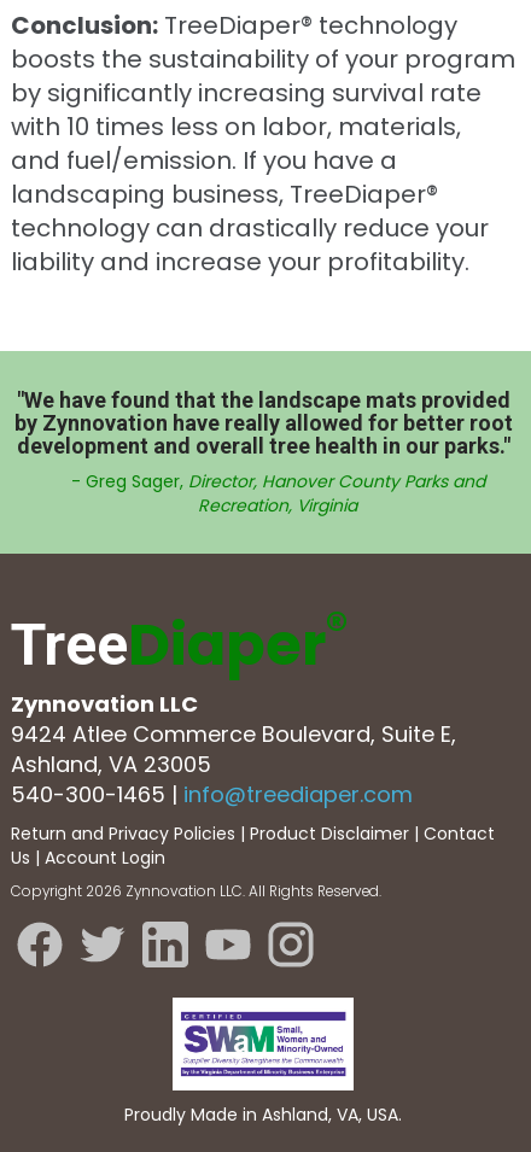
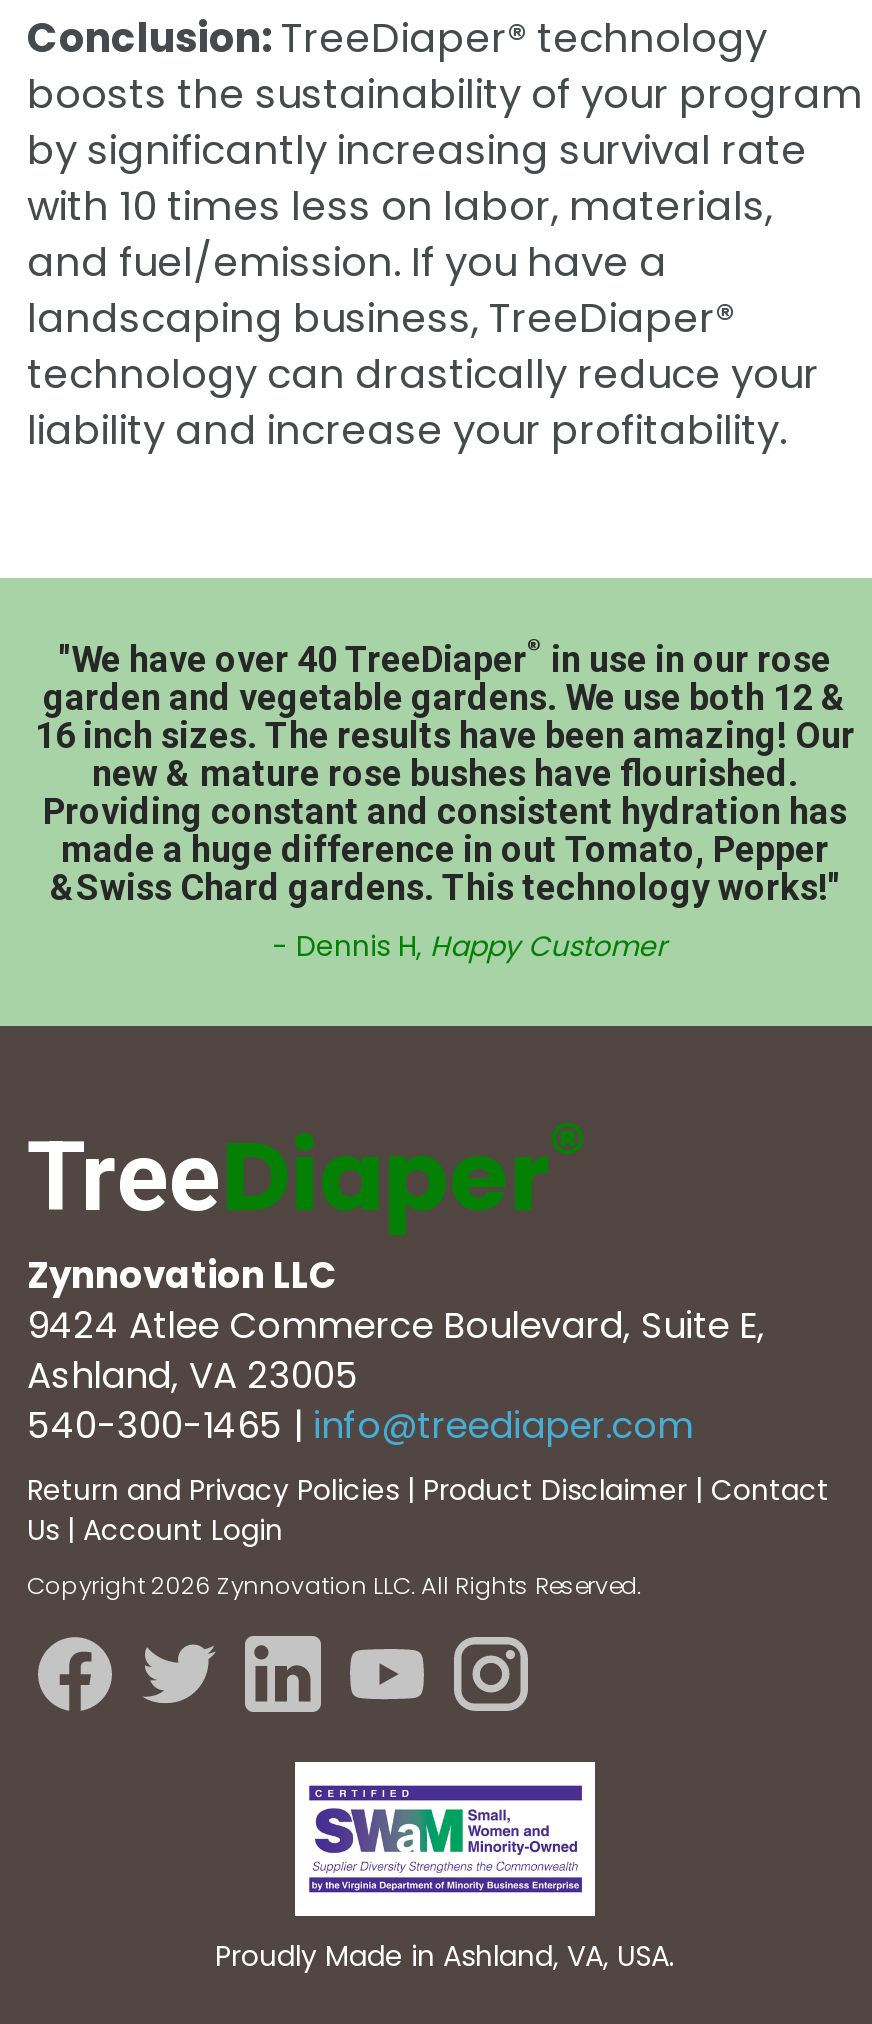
[14,387,512,517] "We have found that the landscape mats provided | by Zynnovation have really allowed for better root | development and overall tree health in our parks." | - Greg Sager, Director, Hanover County Parks and | Recreation, Virginia -> [35,630,855,966] "We have over 40 TreeDiaper® in use in our rose | garden and vegetable gardens. We use both 12 & | 16 inch sizes. The results have been amazing! Our | new & mature rose bushes have flourished. | Providing constant and consistent hydration has | made a huge difference in out Tomato, Pepper | &Swiss Chard gardens. This technology works!" | - Dennis H, Happy Customer

